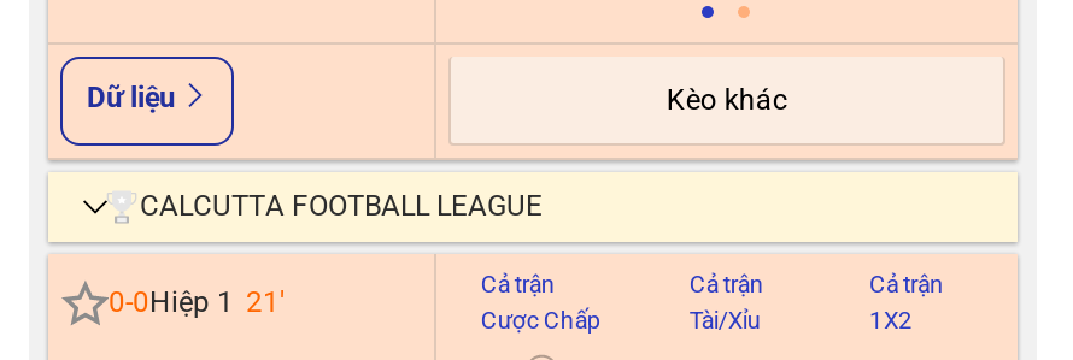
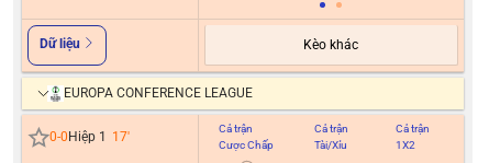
[140,189,543,222] CALCUTTA FOOTBALL LEAGUE -> [64,85,253,100] EUROPA CONFERENCE LEAGUE
[109,285,280,319] 0-0Hiệp 1 21 -> [49,129,127,144] 0-0Hiệp 1 17

